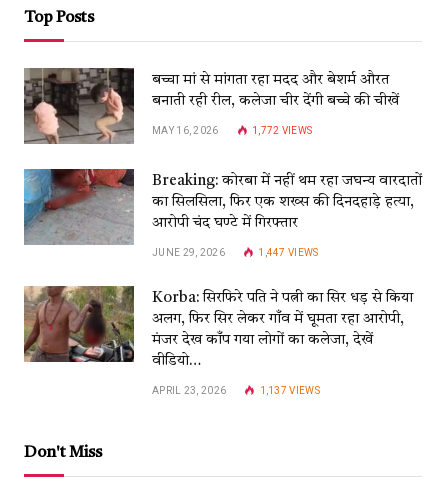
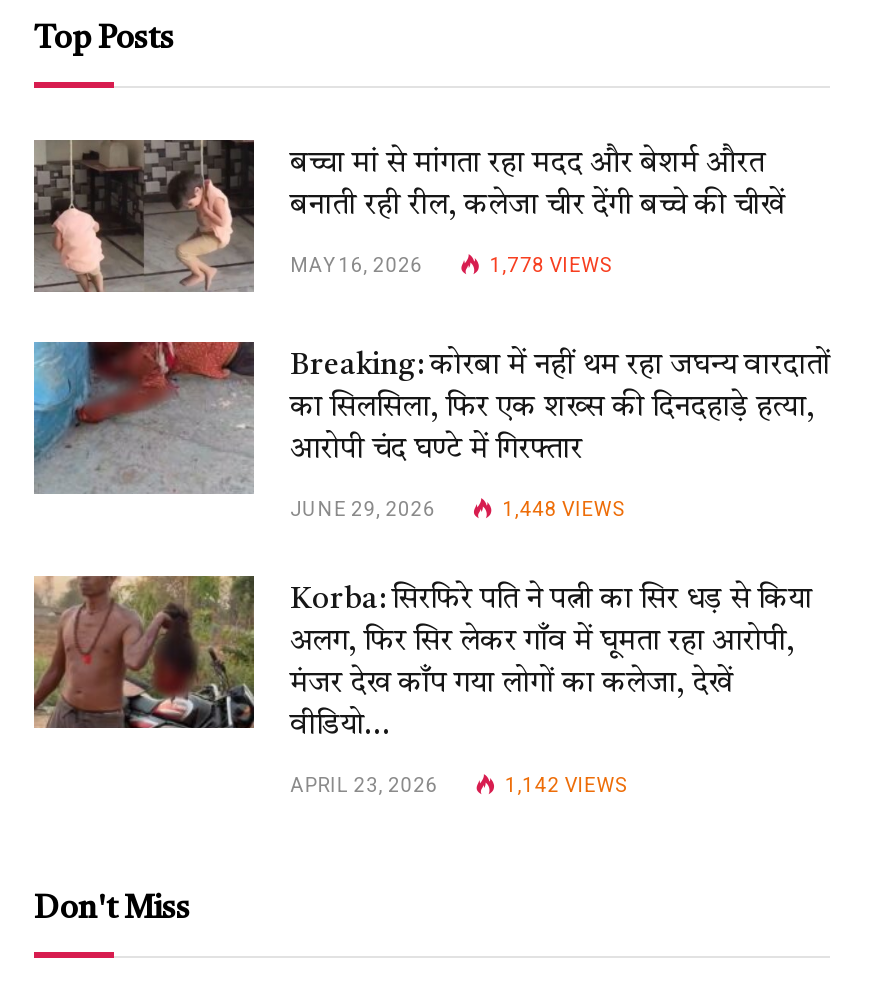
[252,125,312,136] 1,772 VIEWS -> [490,254,610,276] 1,778 VIEWS
[258,247,318,258] 1,447 VIEWS -> [502,498,623,520] 1,448 VIEWS
[259,385,320,396] 1,137 VIEWS -> [505,774,626,796] 1,142 VIEWS

